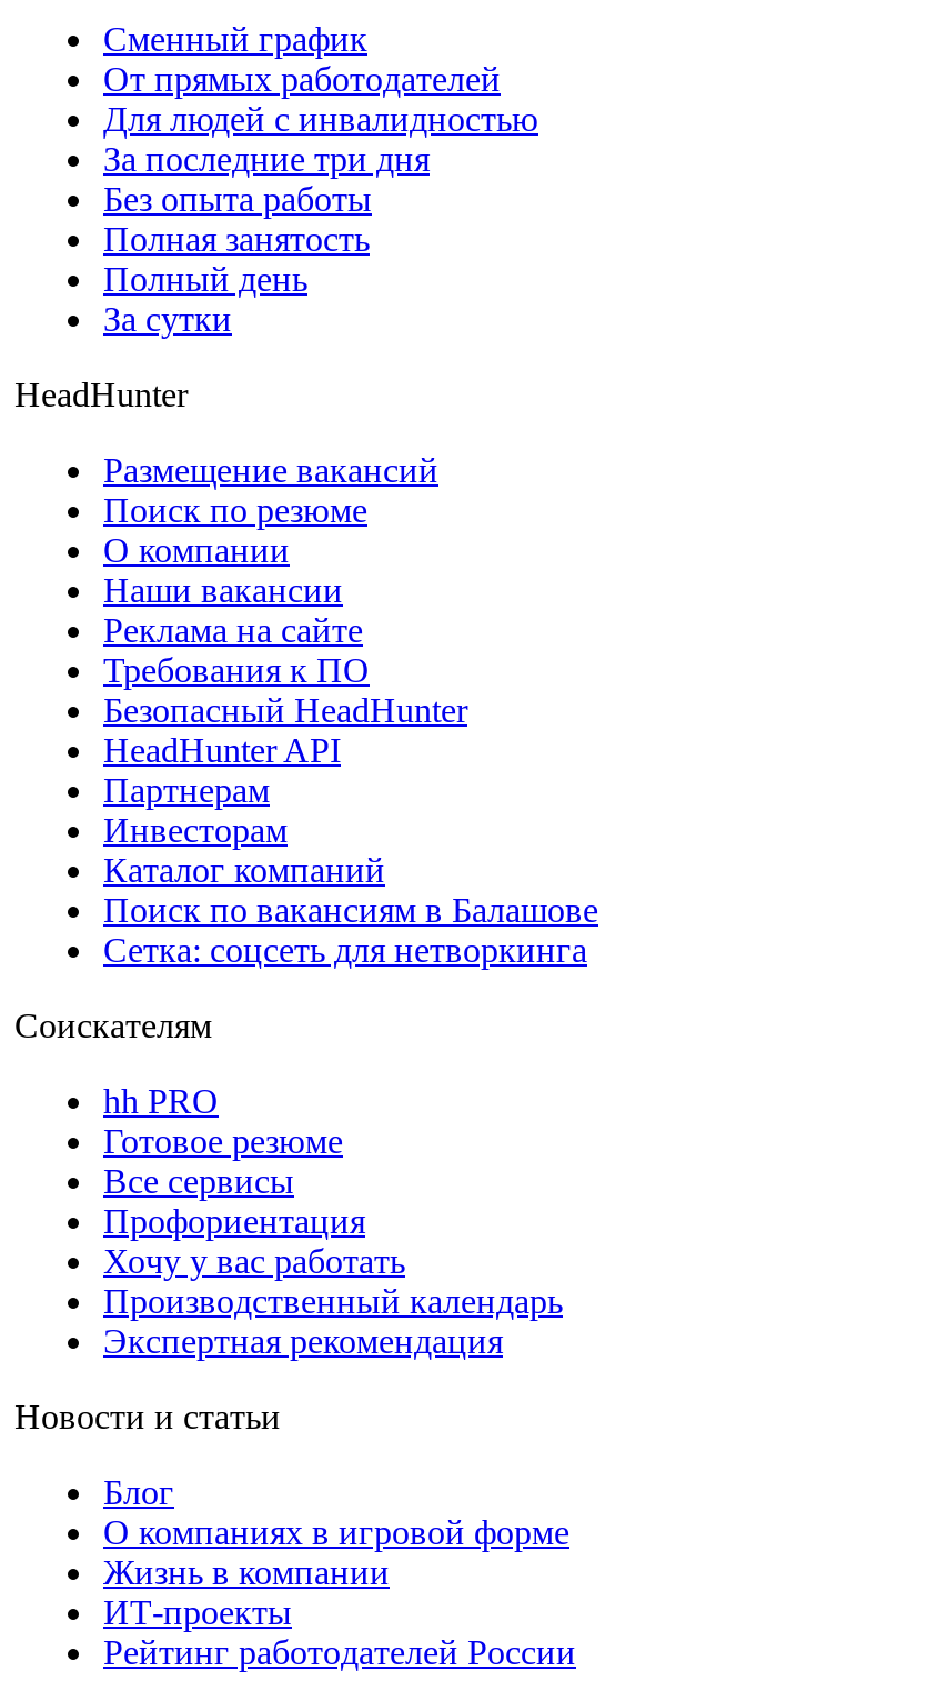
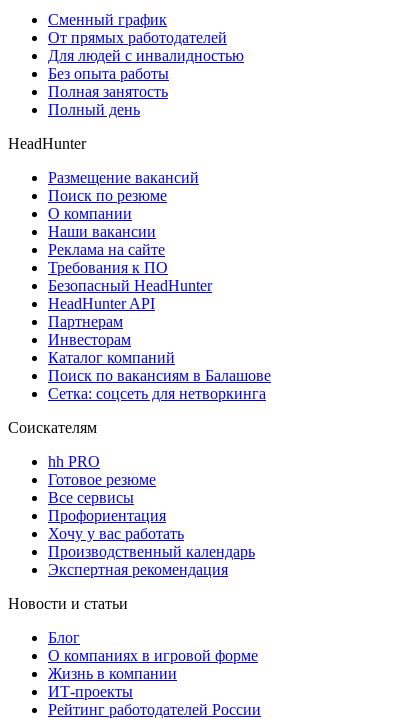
[103,140,430,178] За последние три дня -> none
[103,300,232,338] За сутки -> none

